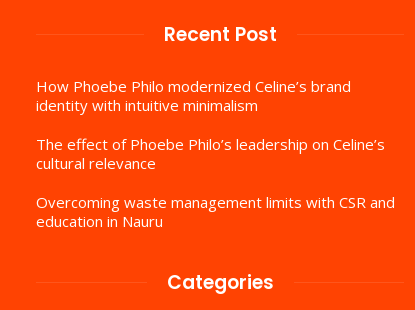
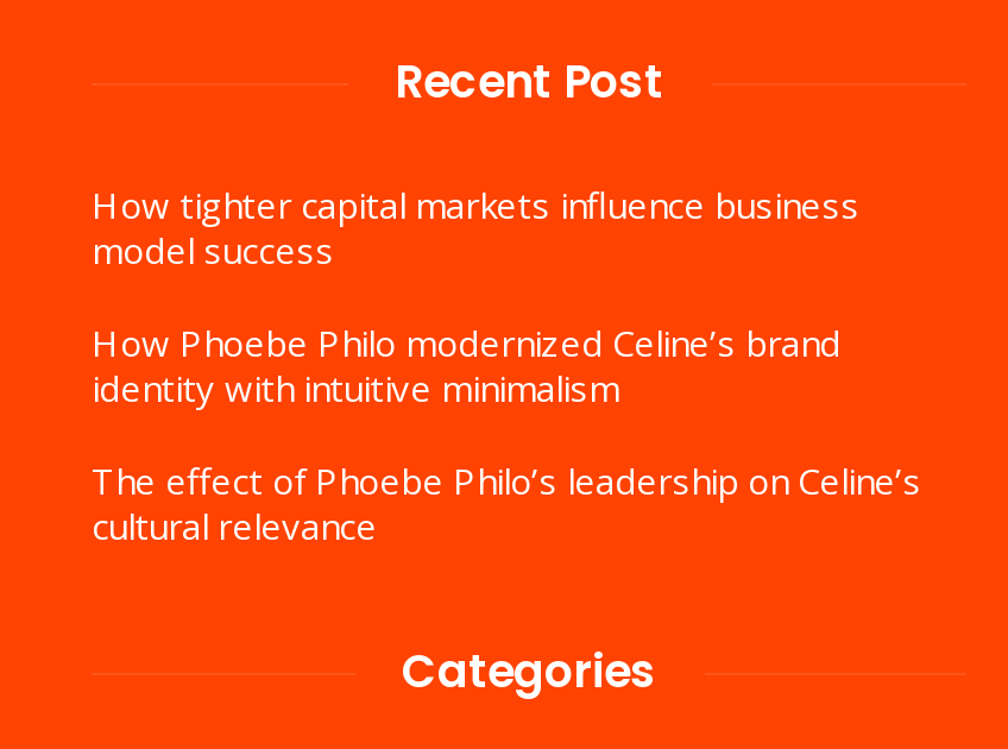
none -> [92,181,859,273] How tighter capital markets influence business | model success
moved [36,76,385,173] -> [92,319,921,549]: How Phoebe Philo modernized Celine’s brand | identity with intuitive minimalism | The effect of Phoebe Philo’s leadership on Celine’s | cultural relevance
[36,192,395,231] Overcoming waste management limits with CSR and | education in Nauru -> none

